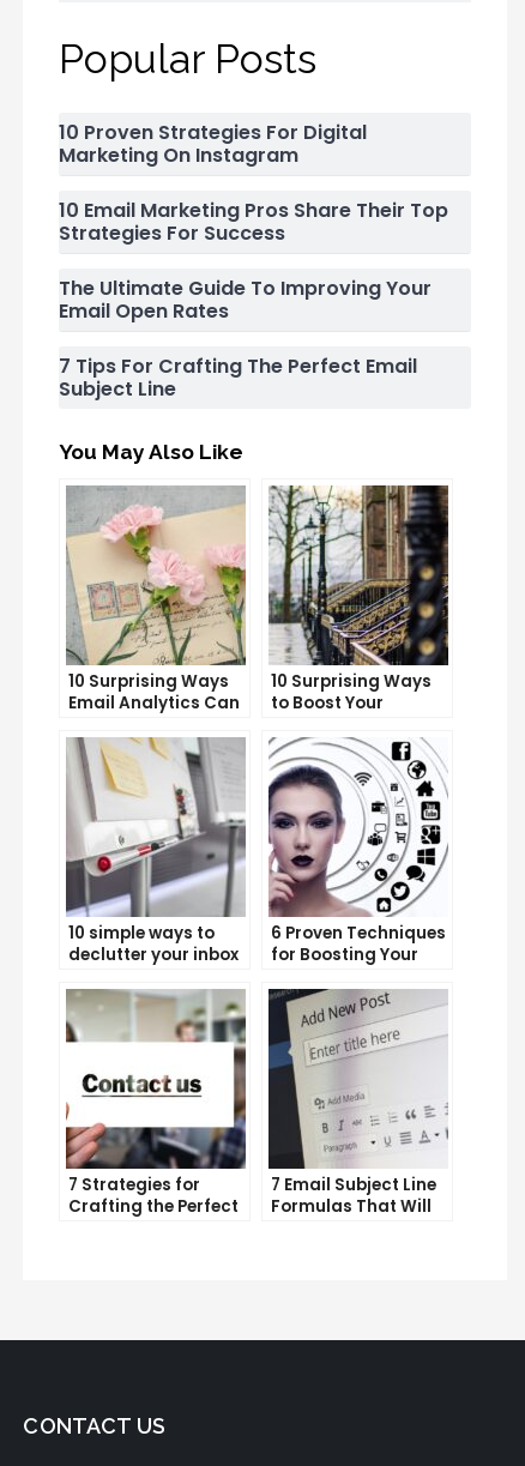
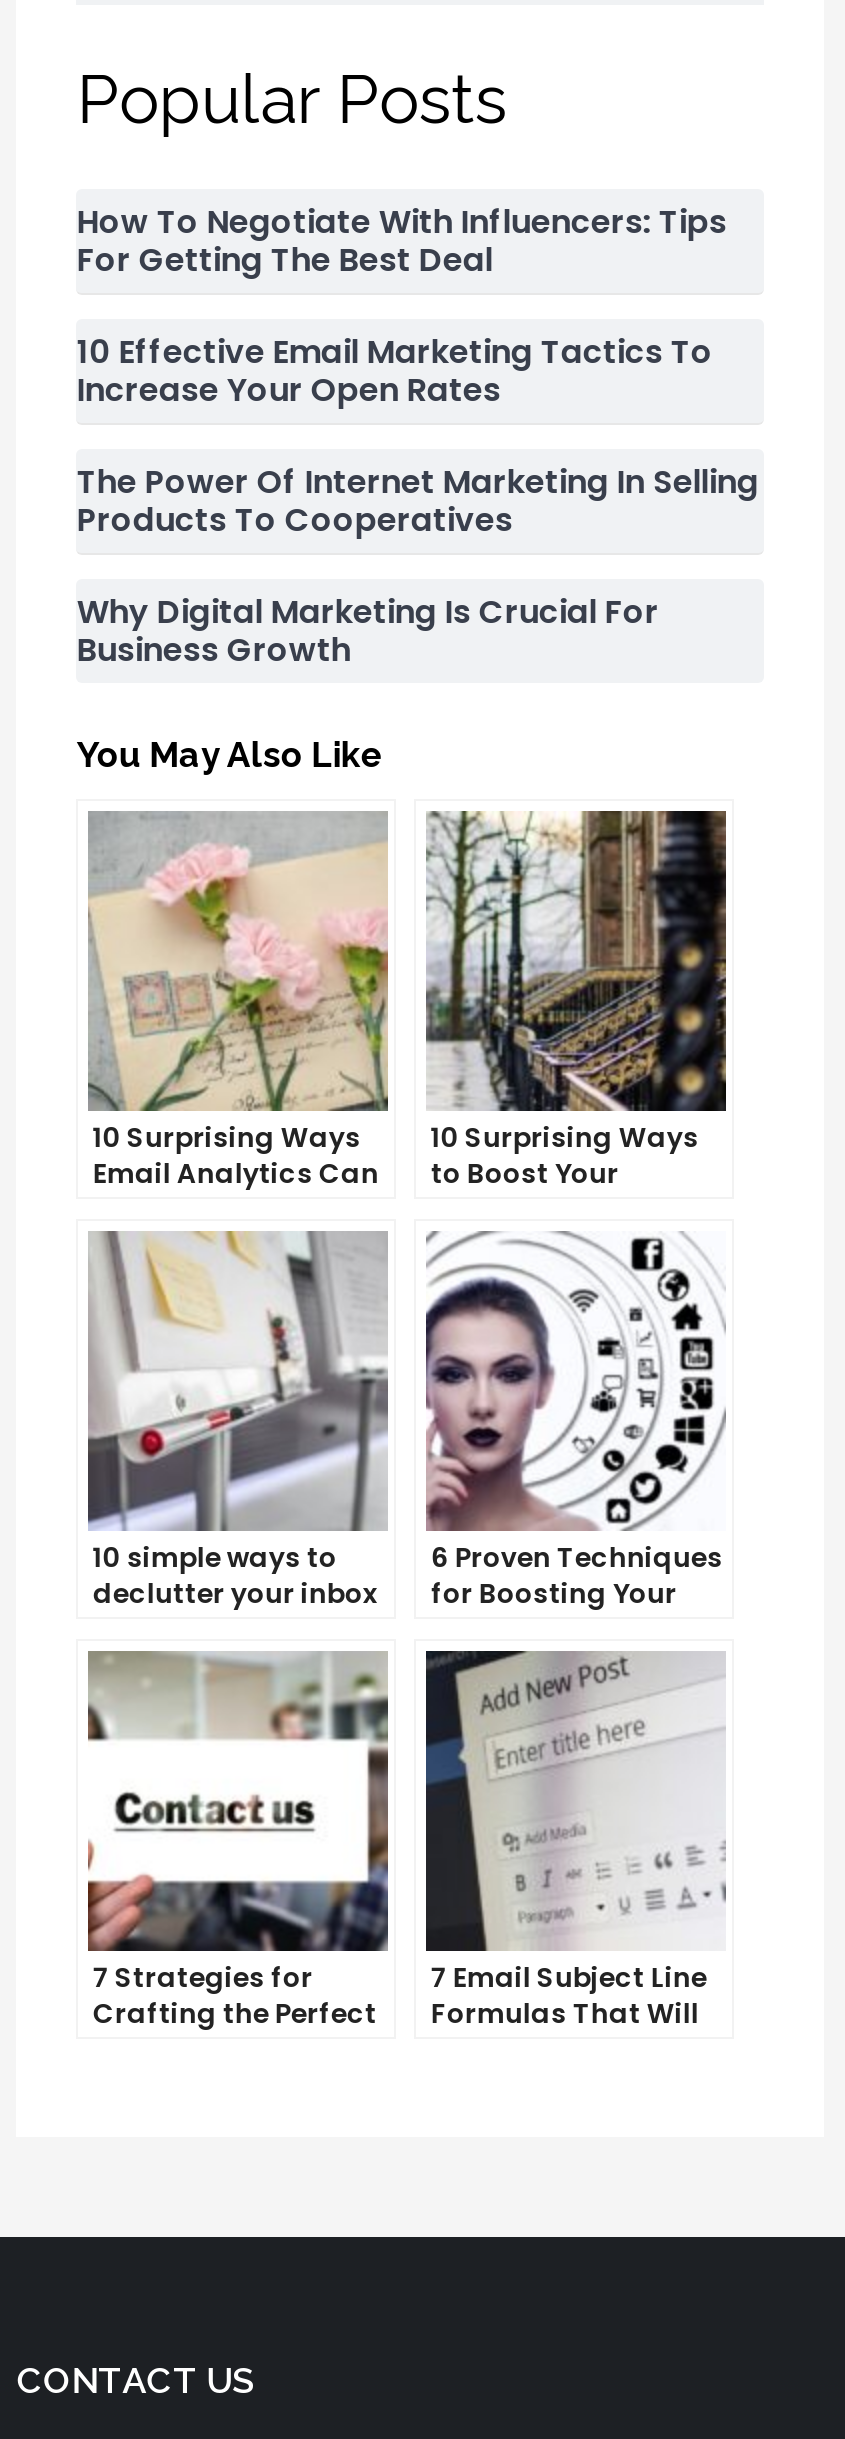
[59,118,367,169] 10 Proven Strategies For Digital | Marketing On Instagram -> [77,198,727,282] How To Negotiate With Influencers: Tips | For Getting The Best Deal
[59,196,449,246] 10 Email Marketing Pros Share Their Top | Strategies For Success -> [77,328,713,412] 10 Effective Email Marketing Tactics To | Increase Your Open Rates
[59,274,432,324] The Ultimate Guide To Improving Your | Email Open Rates -> [77,458,759,542] The Power Of Internet Marketing In Selling | Products To Cooperatives
[59,352,418,402] 7 Tips For Crafting The Perfect Email | Subject Line -> [77,588,659,672] Why Digital Marketing Is Crucial For | Business Growth

